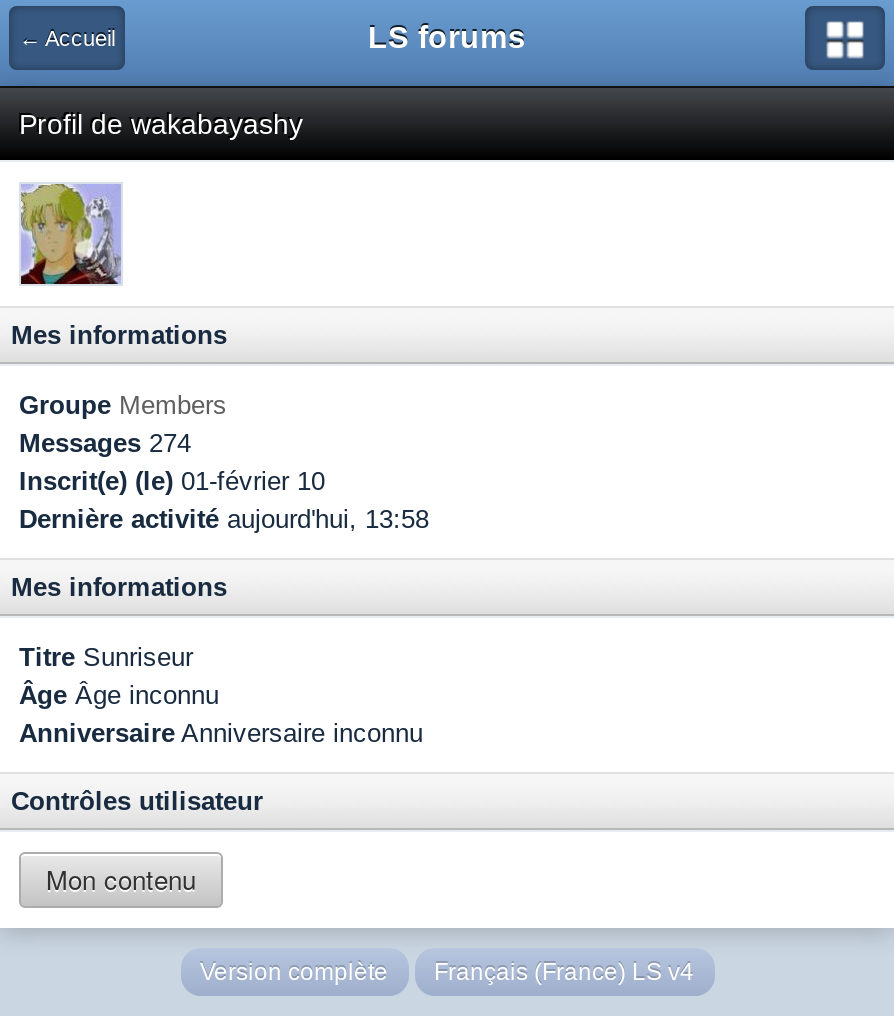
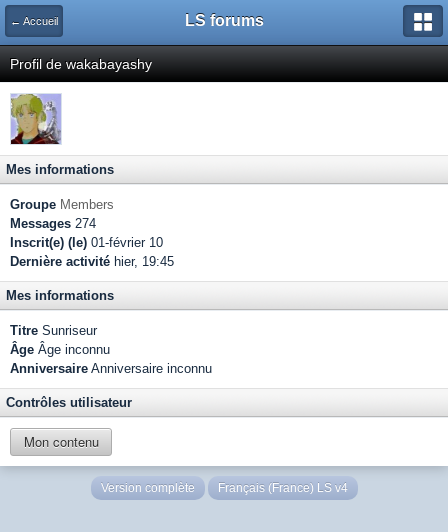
[19,504,429,534] Dernière activité aujourd'hui, 13:58 -> [10,254,174,269] Dernière activité hier, 19:45

